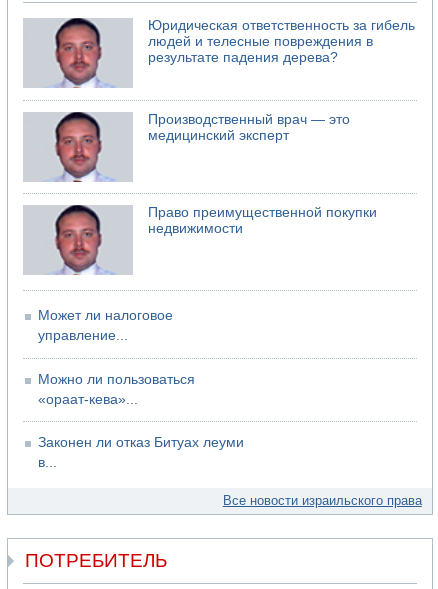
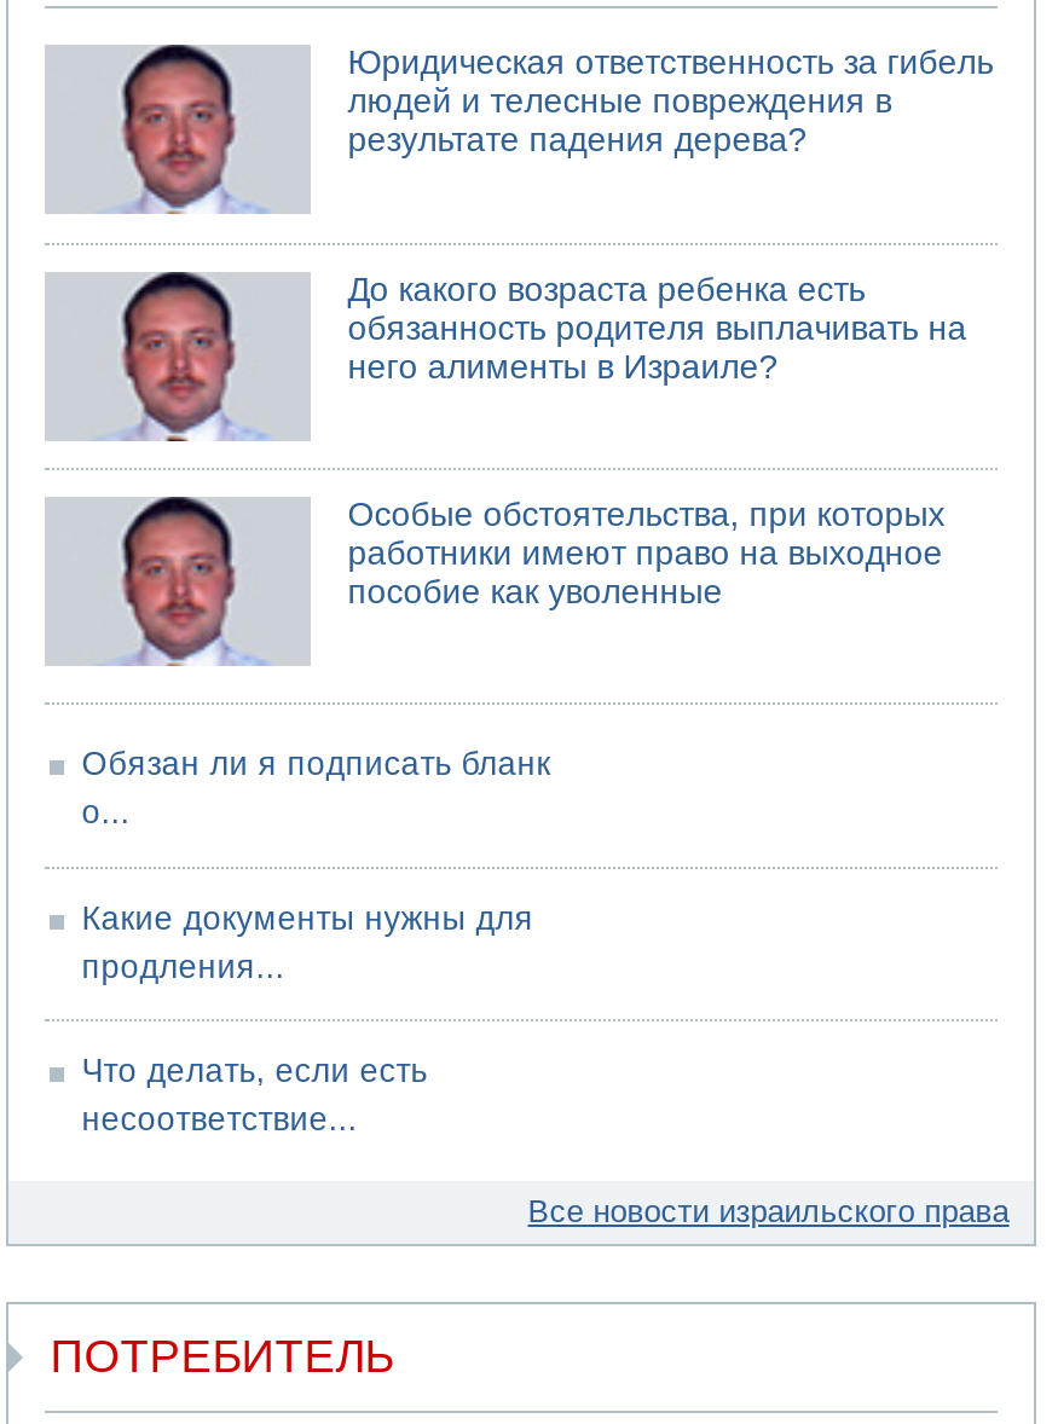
[148,112,350,143] Производственный врач — это | медицинский эксперт -> [348,272,967,386] До какого возраста ребенка есть | обязанность родителя выплачивать на | него алименты в Израиле?
[148,205,377,236] Право преимущественной покупки | недвижимости -> [348,498,945,612] Особые обстоятельства, при которых | работники имеют право на выходное | пособие как уволенные
[38,308,173,343] Может ли налоговое | управление... -> [81,747,551,832] Обязан ли я подписать бланк | о...
[38,372,195,407] Можно ли пользоваться | «ораат-кева»... -> [81,901,534,985] Какие документы нужны для | продления...
[38,435,244,470] Законен ли отказ Битуах леуми | в... -> [81,1054,427,1139] Что делать, если есть | несоответствие...

